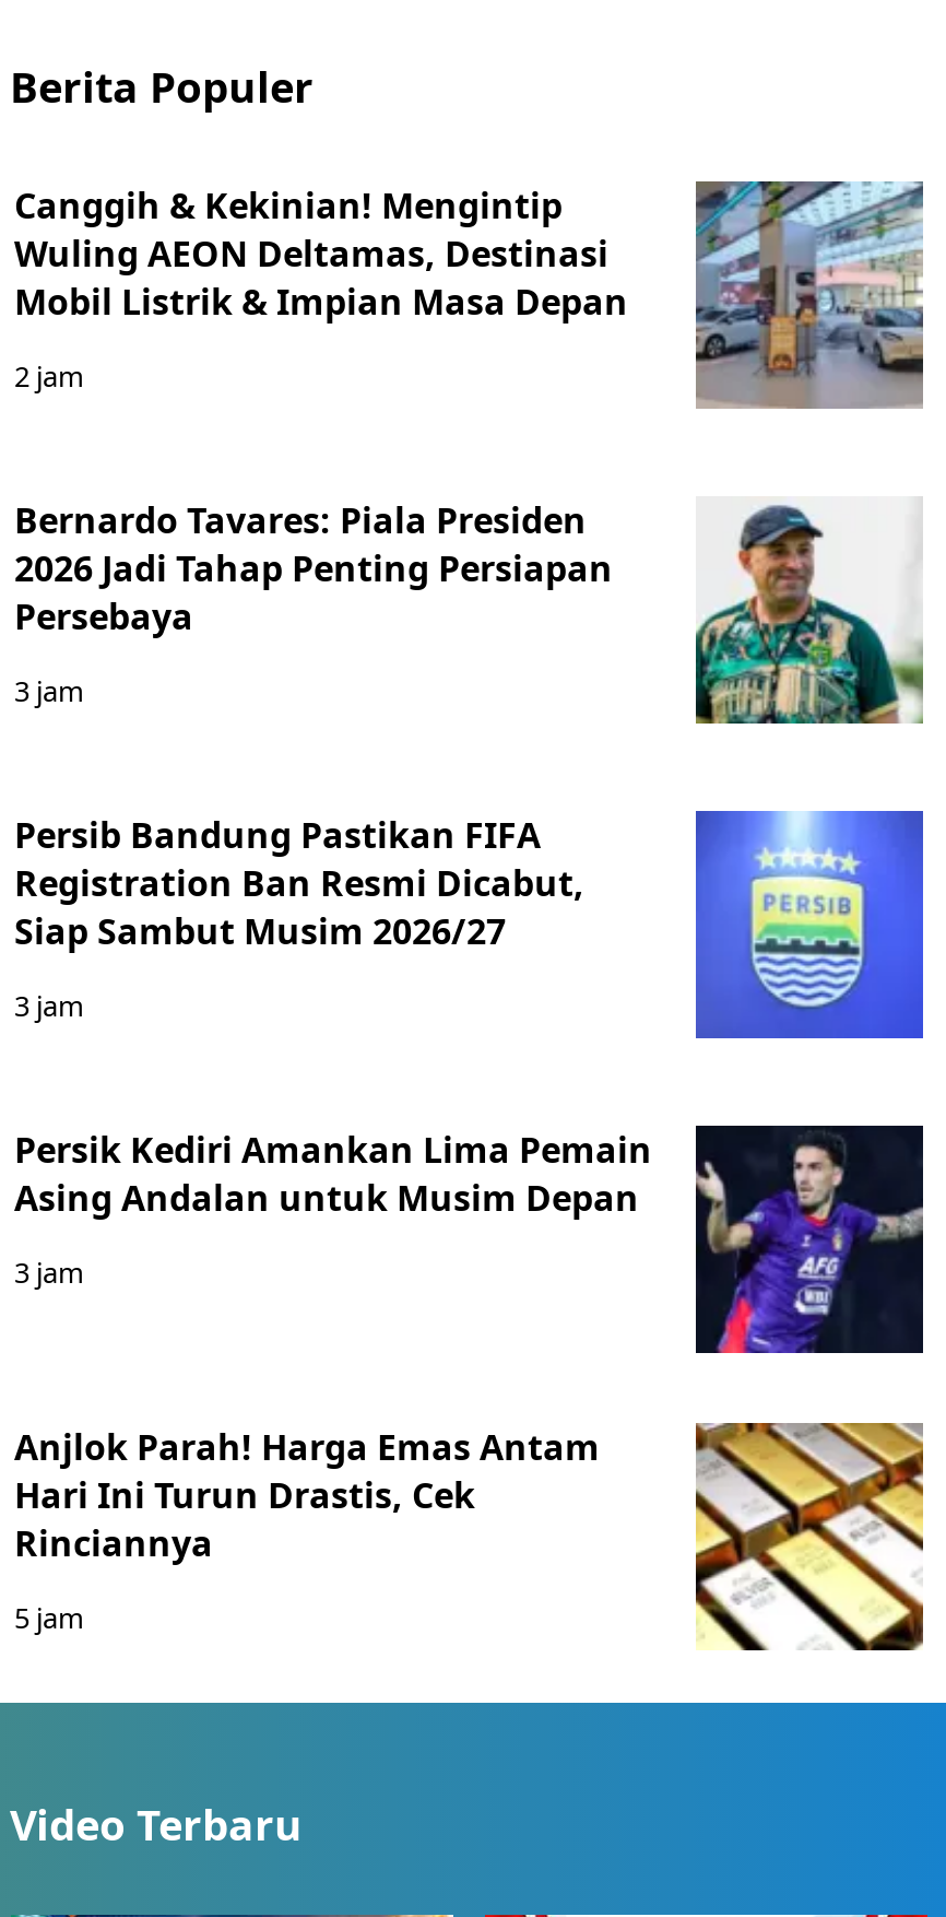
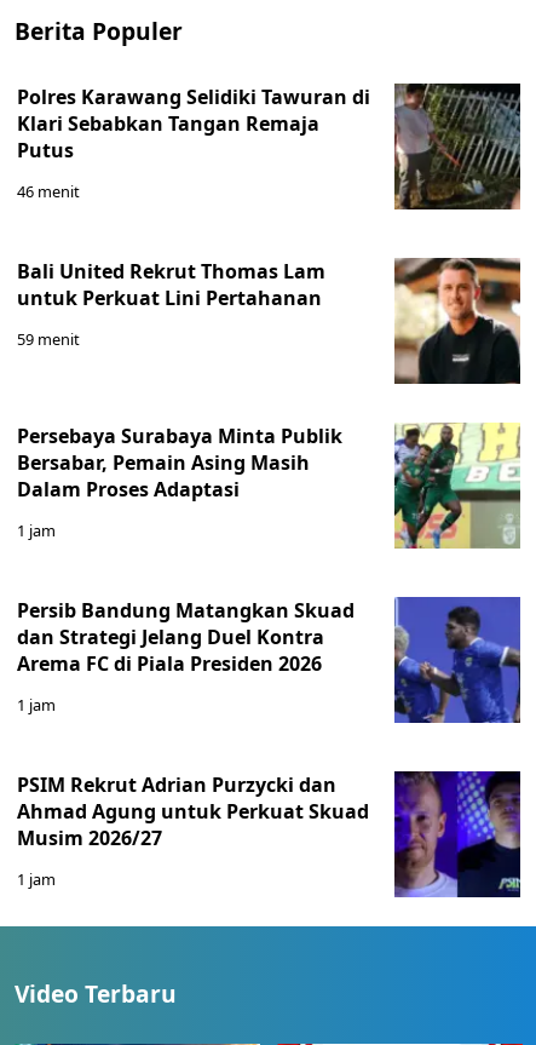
[14,179,925,407] [image] | Canggih & Kekinian! Mengintip | Wuling AEON Deltamas, Destinasi | Mobil Listrik & Impian Masa Depan -> [17,82,521,209] [image] | Polres Karawang Selidiki Tawuran di | Klari Sebabkan Tangan Remaja | Putus
[14,356,84,396] 2 jam -> [17,180,80,202] 46 menit
[14,496,613,640] Bernardo Tavares: Piala Presiden | 2026 Jadi Tahap Penting Persiapan | Persebaya -> [17,258,325,311] Bali United Rekrut Thomas Lam | untuk Perkuat Lini Pertahanan
[694,496,923,726] [image] -> [393,257,521,385] [image]
[14,671,84,710] 3 jam -> [17,328,80,350] 59 menit
[694,793,925,1040] [image] -> [393,421,521,558] [image]
[14,811,584,955] Persib Bandung Pastikan FIFA | Registration Ban Resmi Dicabut, | Siap Sambut Musim 2026/27 -> [17,423,342,503] Persebaya Surabaya Minta Publik | Bersabar, Pemain Asing Masih | Dalam Proses Adaptasi
[14,986,84,1025] 3 jam -> [17,519,56,541] 1 jam
[14,1108,925,1355] [image] | Persik Kediri Amankan Lima Pemain | Asing Andalan untuk Musim Depan -> [17,596,521,733] [image] | Persib Bandung Matangkan Skuad | dan Strategi Jelang Duel Kontra | Arema FC di Piala Presiden 2026
[14,1252,84,1292] 3 jam -> [17,694,56,716] 1 jam
[14,1423,600,1567] Anjlok Parah! Harga Emas Antam | Hari Ini Turun Drastis, Cek | Rinciannya -> [17,771,369,851] PSIM Rekrut Adrian Purzycki dan | Ahmad Agung untuk Perkuat Skuad | Musim 2026/27
[694,1421,925,1653] [image] -> [393,770,521,898] [image]
[14,1598,84,1637] 5 jam -> [17,868,56,890] 1 jam

